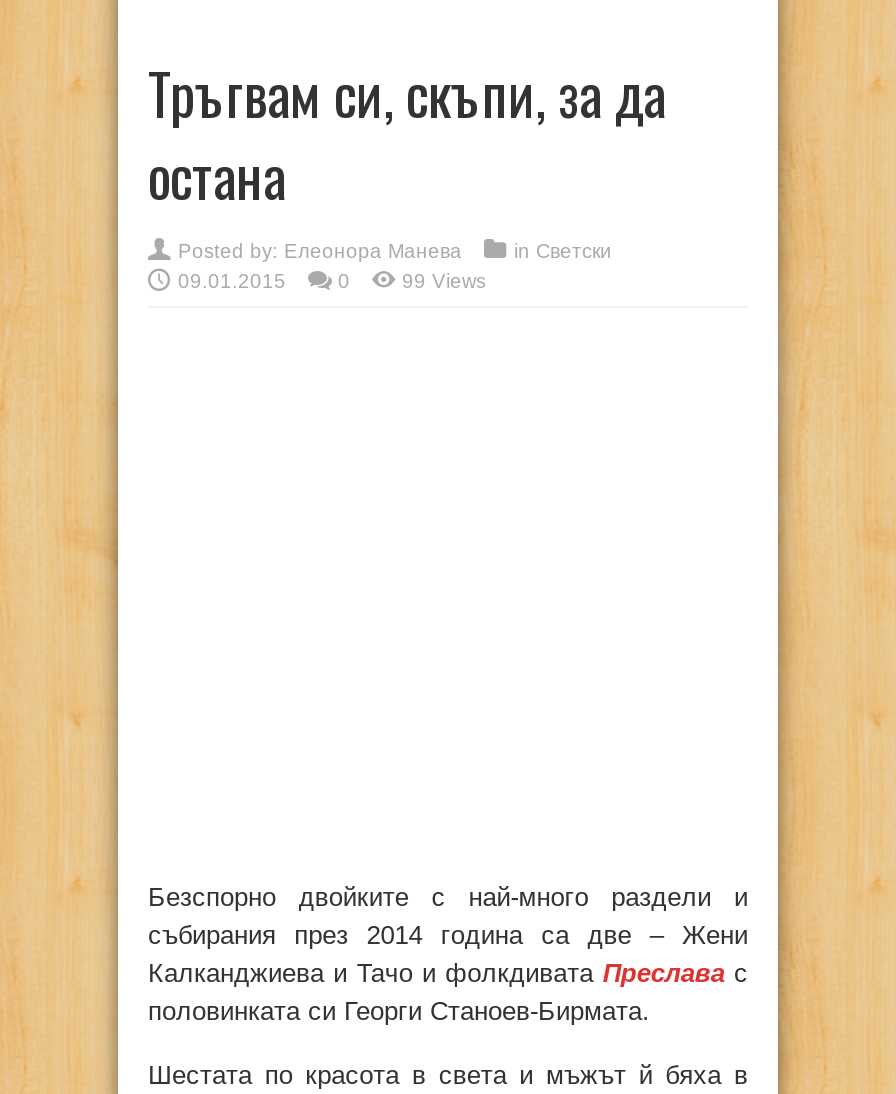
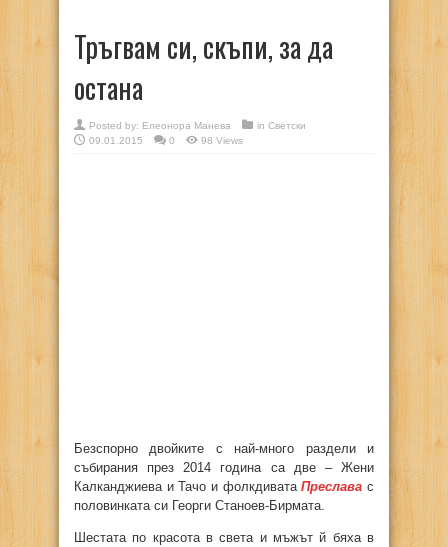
[402,270,486,292] 99 Views -> [201,135,243,146] 98 Views

